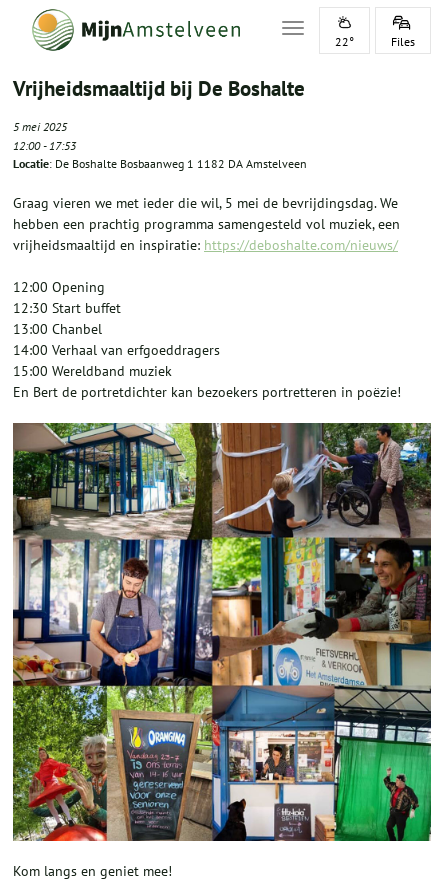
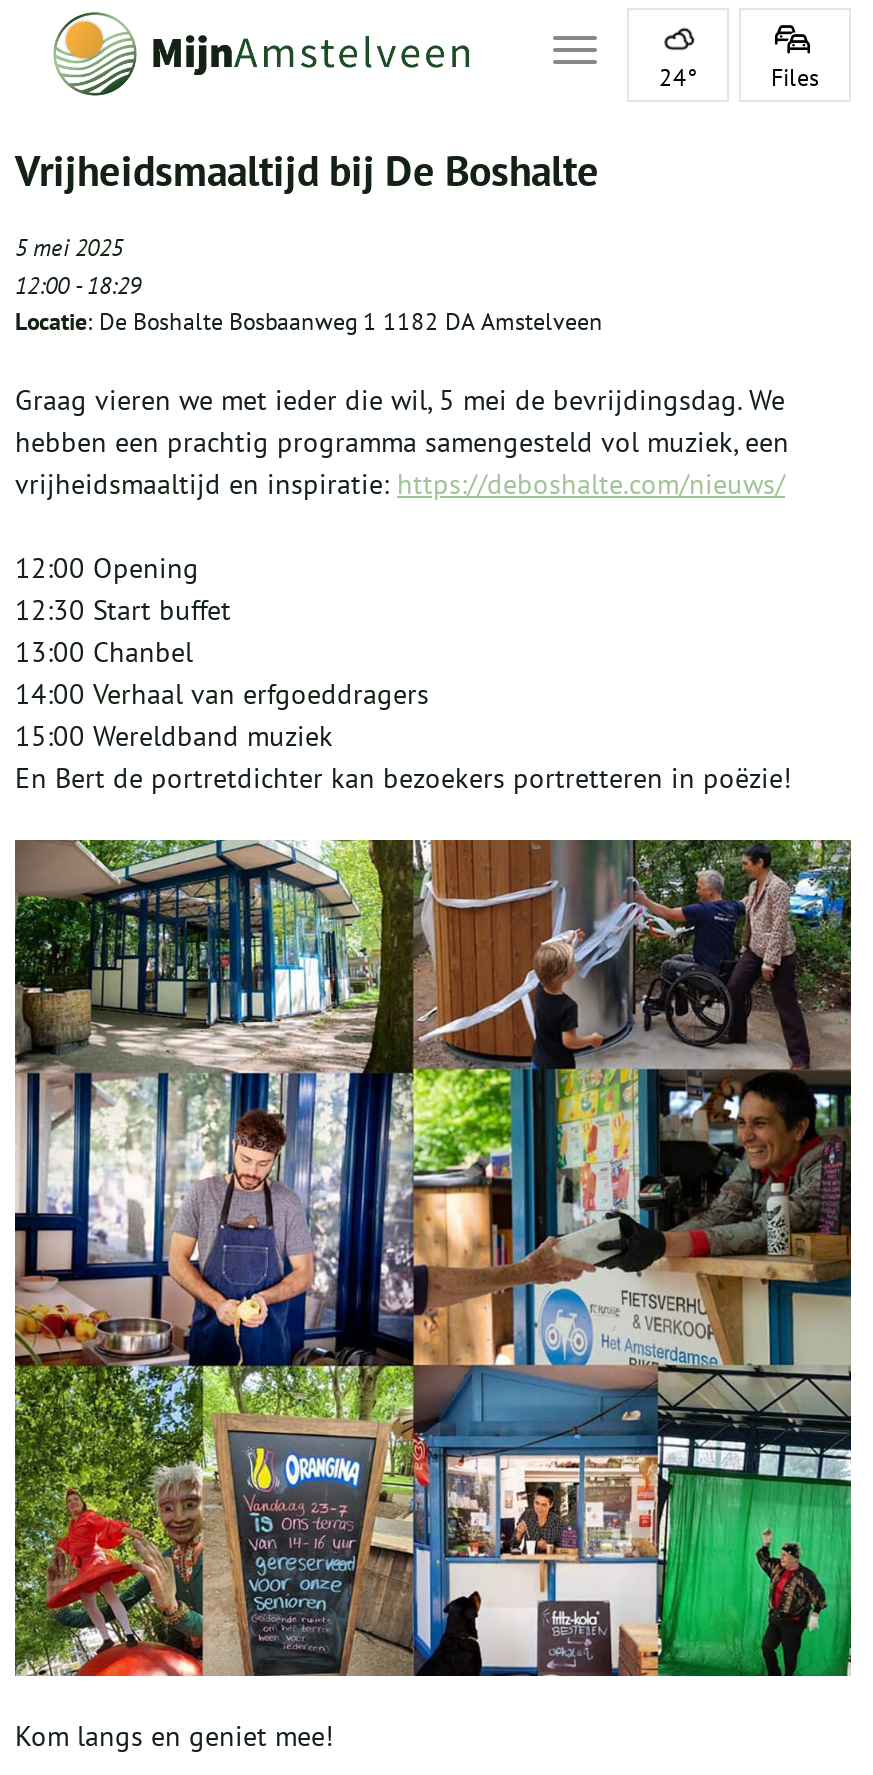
[335,33,354,48] 22° -> [659,61,697,91] 24°
[13,138,76,153] 12:00 - 17:53 -> [15,270,141,300] 12:00 - 18:29

